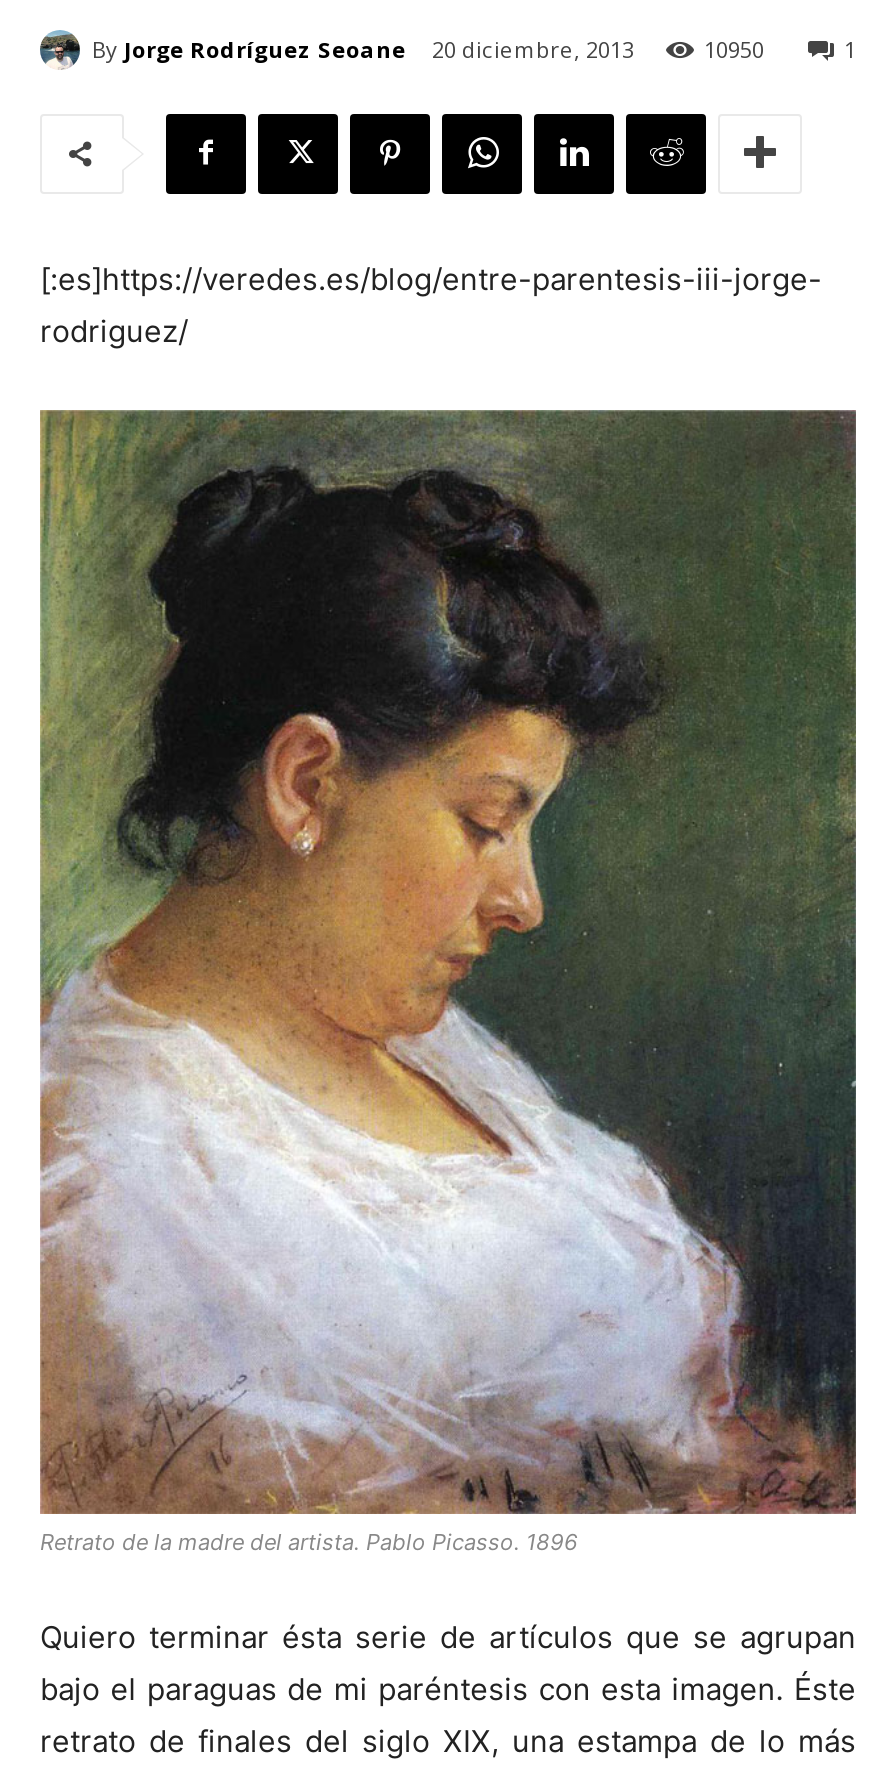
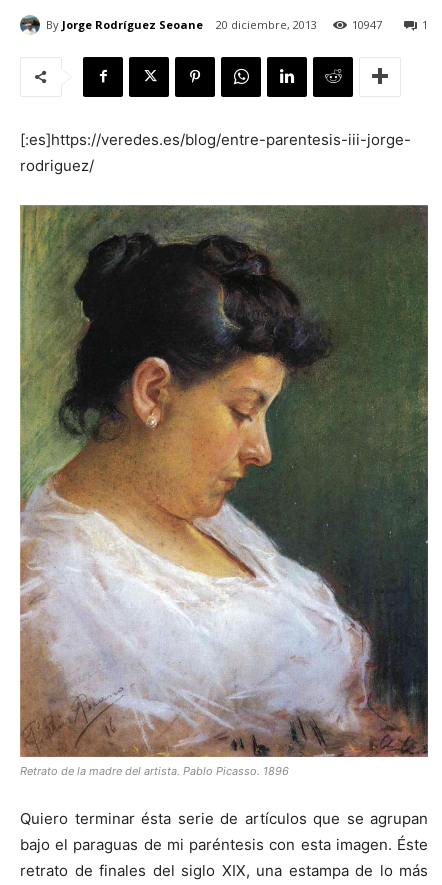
[704,35,764,65] 10950 -> [352,17,382,32] 10947

